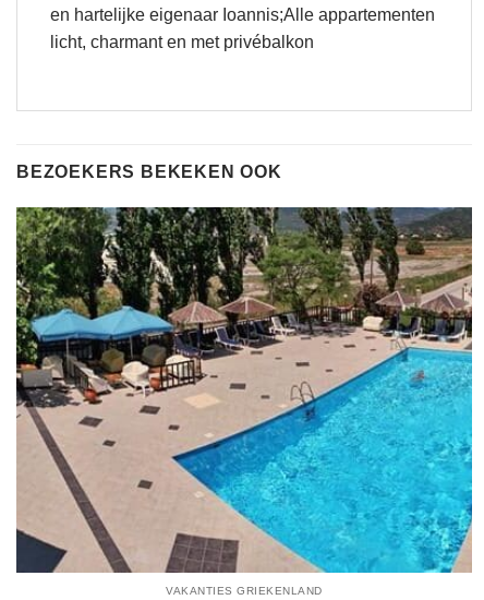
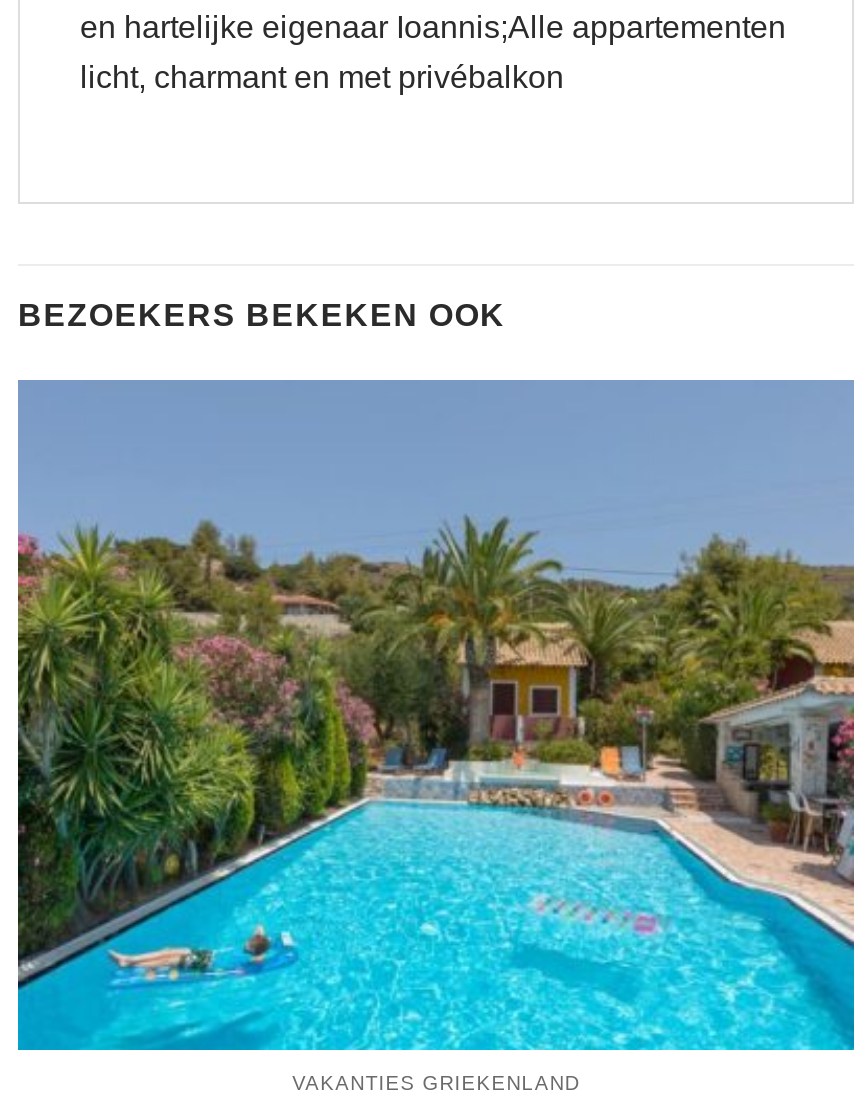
[15,206,473,574] [image] -> [16,378,856,1052] [image]

